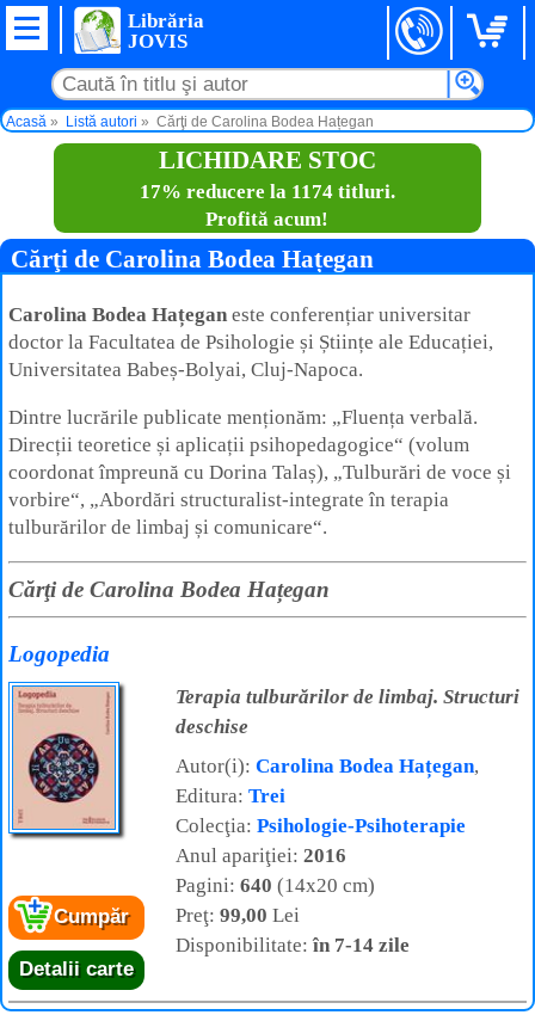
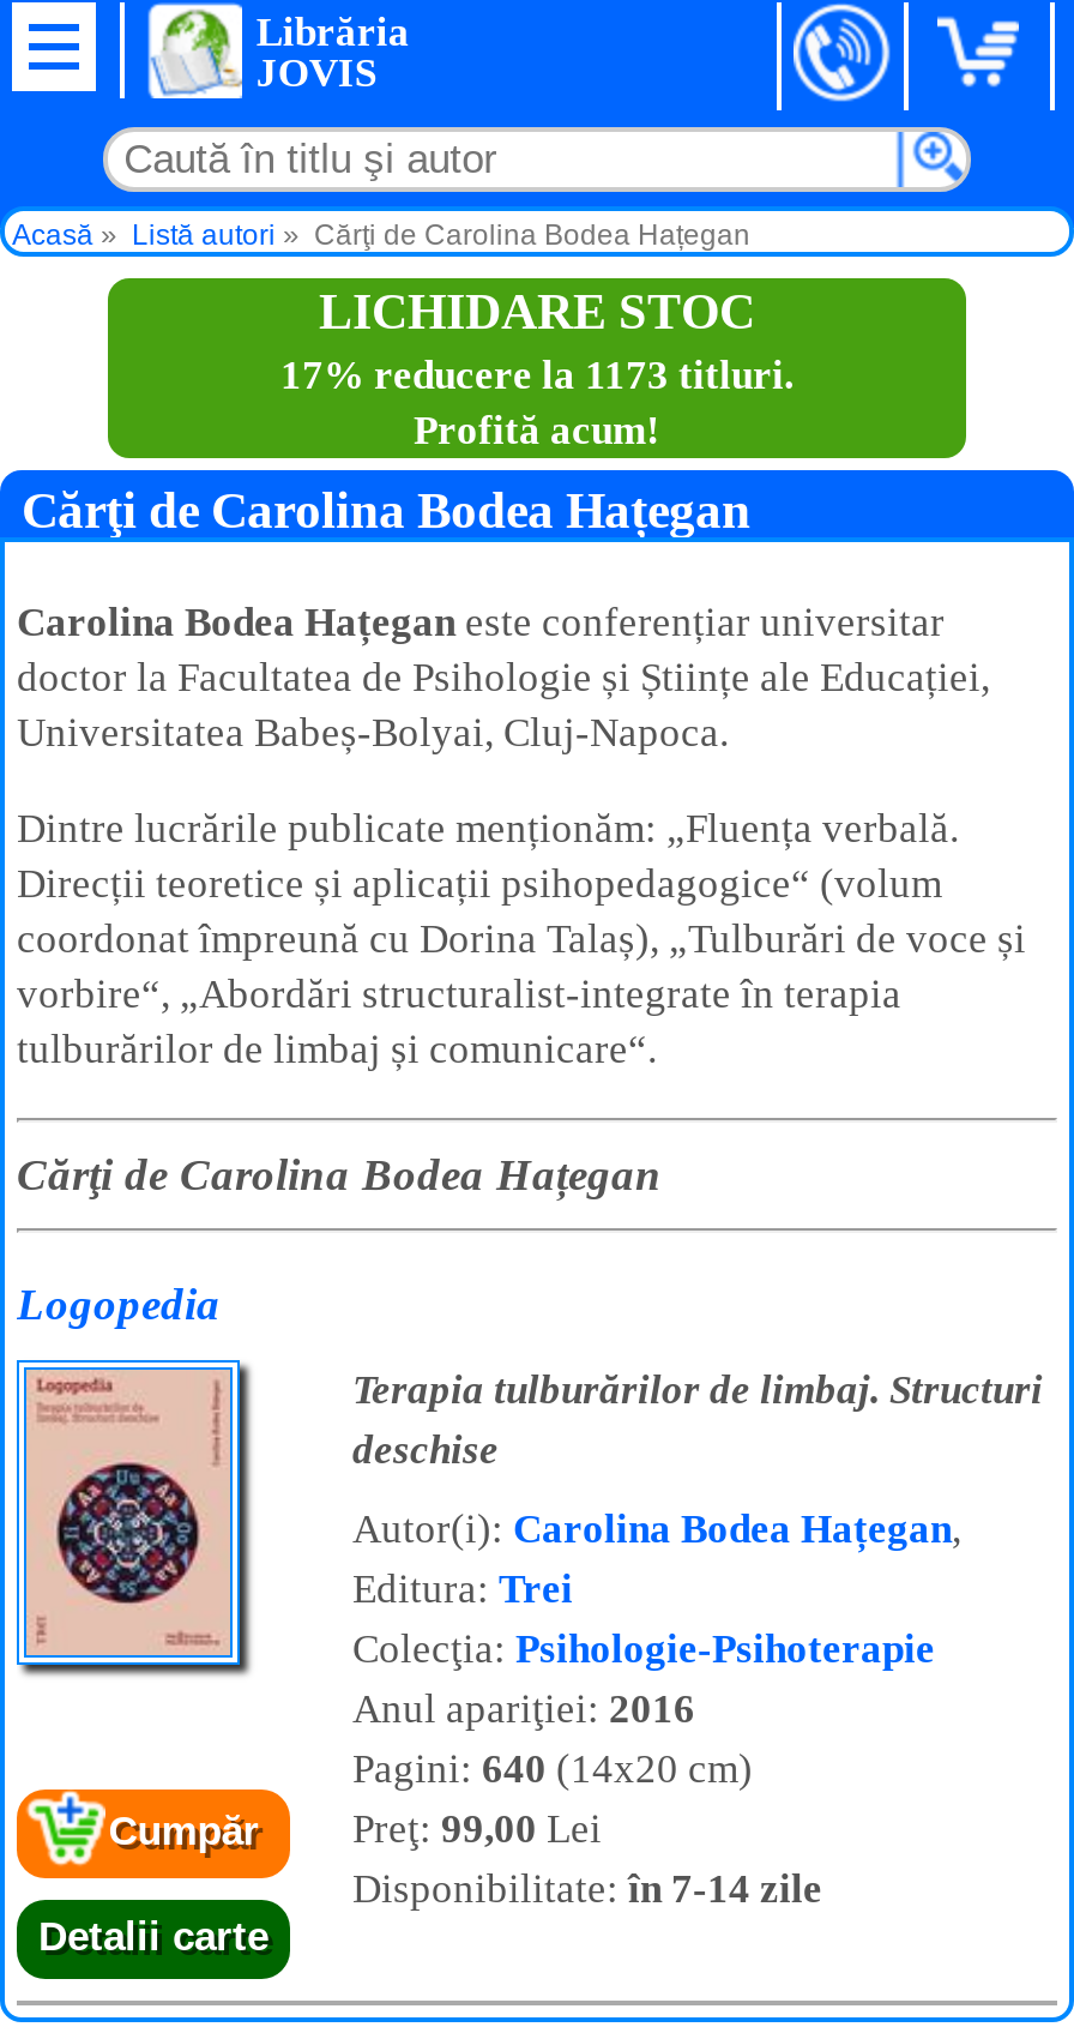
[140,180,395,203] 17% reducere la 1174 titluri. -> [280,353,794,398] 17% reducere la 1173 titluri.

